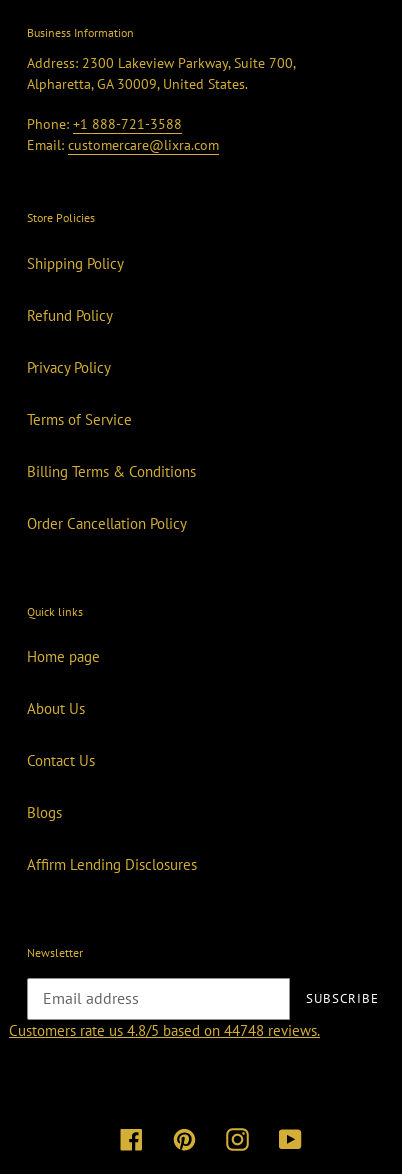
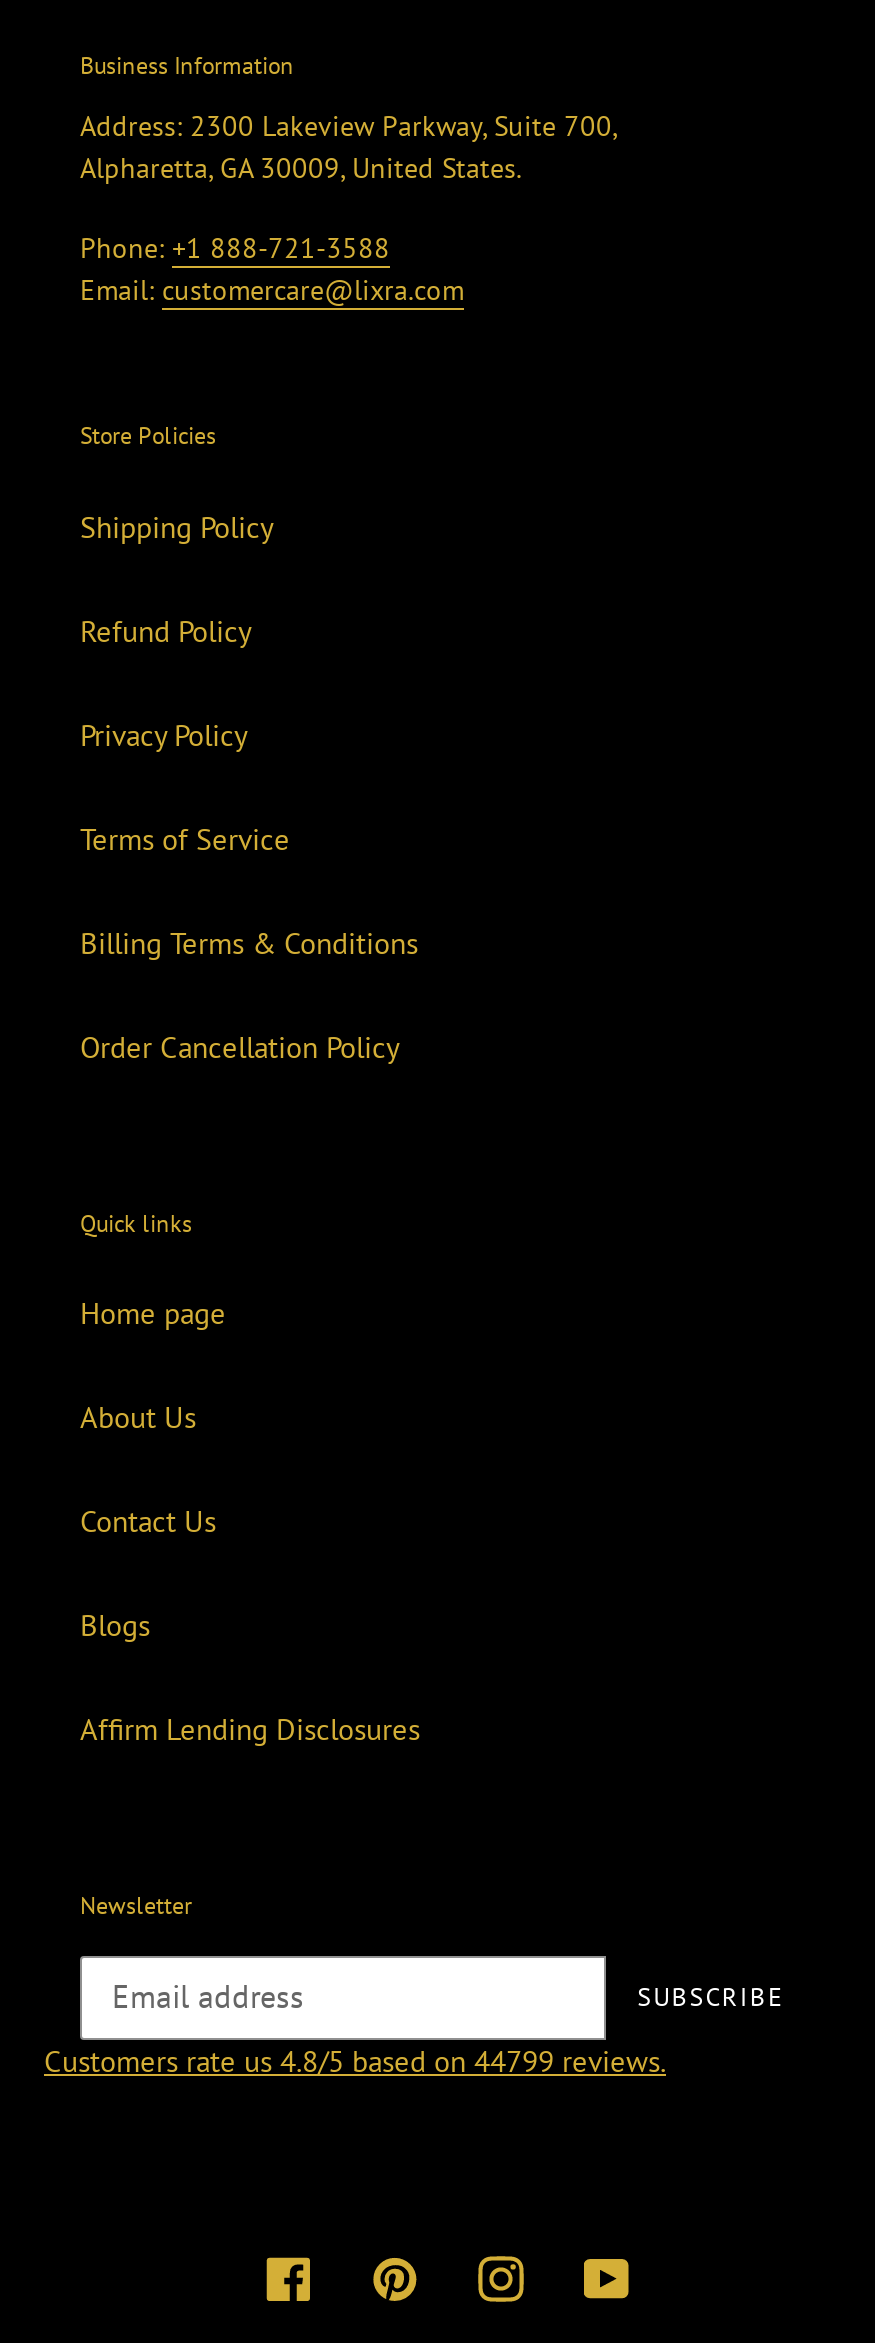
[9,1021,320,1040] Customers rate us 4.8/5 based on 44748 reviews. -> [44,2042,666,2080] Customers rate us 4.8/5 based on 44799 reviews.

